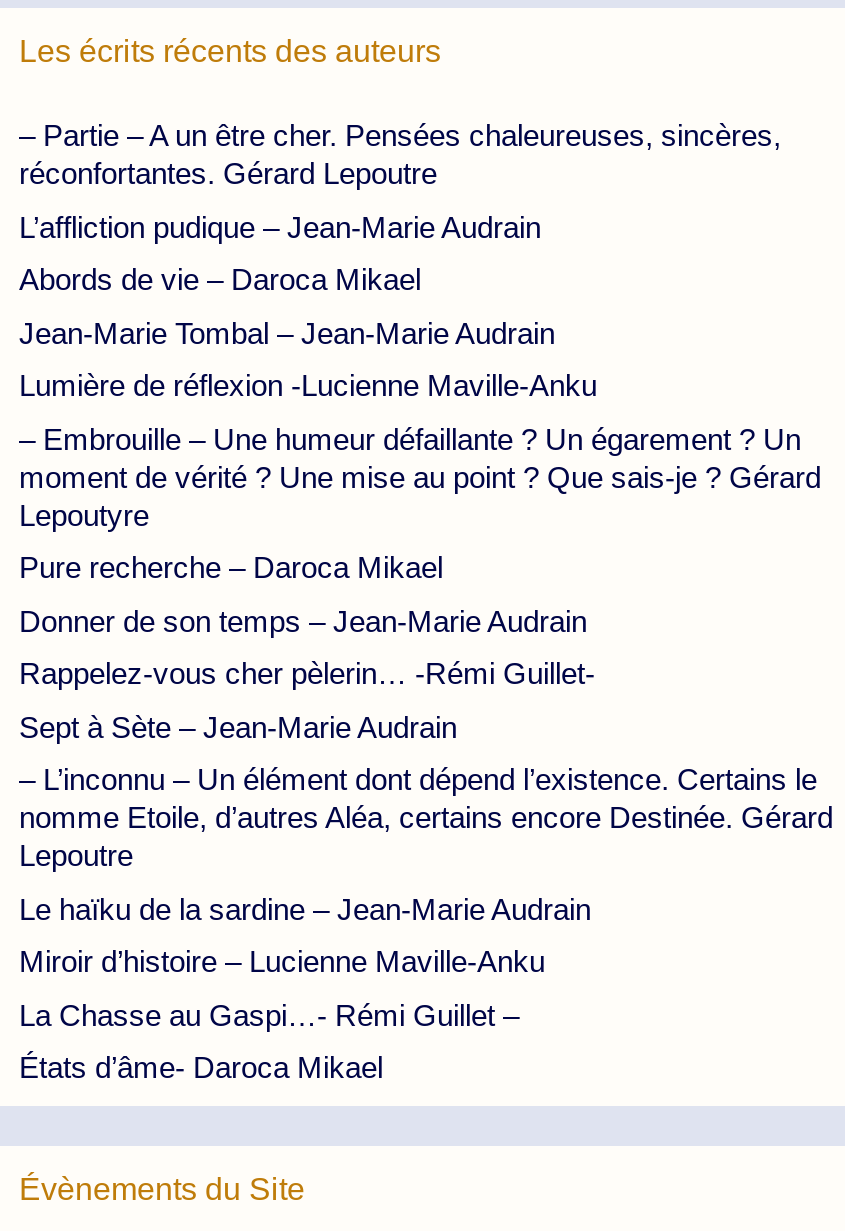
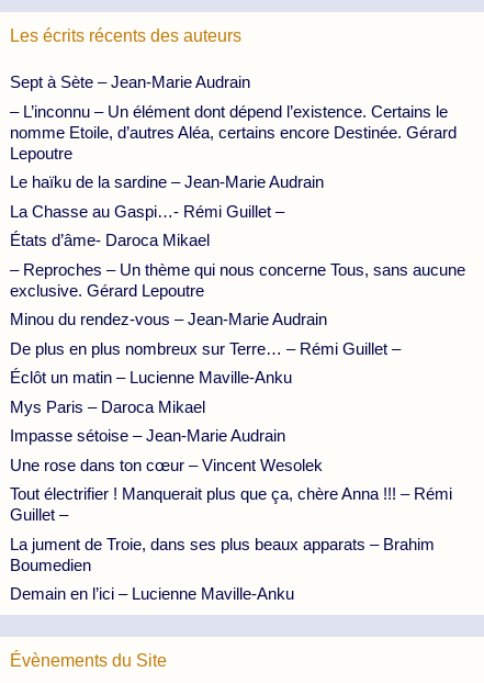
[19,119,821,691] – Partie – A un être cher. Pensées chaleureuses, sincères, | réconfortantes. Gérard Lepoutre | L’affliction pudique – Jean-Marie Audrain | Abords de vie – Daroca Mikael | Jean-Marie Tombal – Jean-Marie Audrain | Lumière de réflexion -Lucienne Maville-Anku | – Embrouille – Une humeur défaillante ? Un égarement ? Un | moment de vérité ? Une mise au point ? Que sais-je ? Gérard | Lepoutyre | Pure recherche – Daroca Mikael | Donner de son temps – Jean-Marie Audrain | Rappelez-vous cher pèlerin… -Rémi Guillet- -> none
moved [19,710,833,926] -> [10,73,457,191]: Sept à Sète – Jean-Marie Audrain | – L’inconnu – Un élément dont dépend l’existence. Certains le | nomme Etoile, d’autres Aléa, certains encore Destinée. Gérard | Lepoutre | Le haïku de la sardine – Jean-Marie Audrain
[19,945,545,979] Miroir d’histoire – Lucienne Maville-Anku -> none
moved [19,998,519,1085] -> [10,202,284,250]: La Chasse au Gaspi…- Rémi Guillet – | États d’âme- Daroca Mikael
none -> [10,260,465,603] – Reproches – Un thème qui nous concerne Tous, sans aucune | exclusive. Gérard Lepoutre | Minou du rendez-vous – Jean-Marie Audrain | De plus en plus nombreux sur Terre… – Rémi Guillet – | Éclôt un matin – Lucienne Maville-Anku | Mys Paris – Daroca Mikael | Impasse sétoise – Jean-Marie Audrain | Une rose dans ton cœur – Vincent Wesolek | Tout électrifier ! Manquerait plus que ça, chère Anna !!! – Rémi | Guillet – | La jument de Troie, dans ses plus beaux apparats – Brahim | Boumedien | Demain en l’ici – Lucienne Maville-Anku

